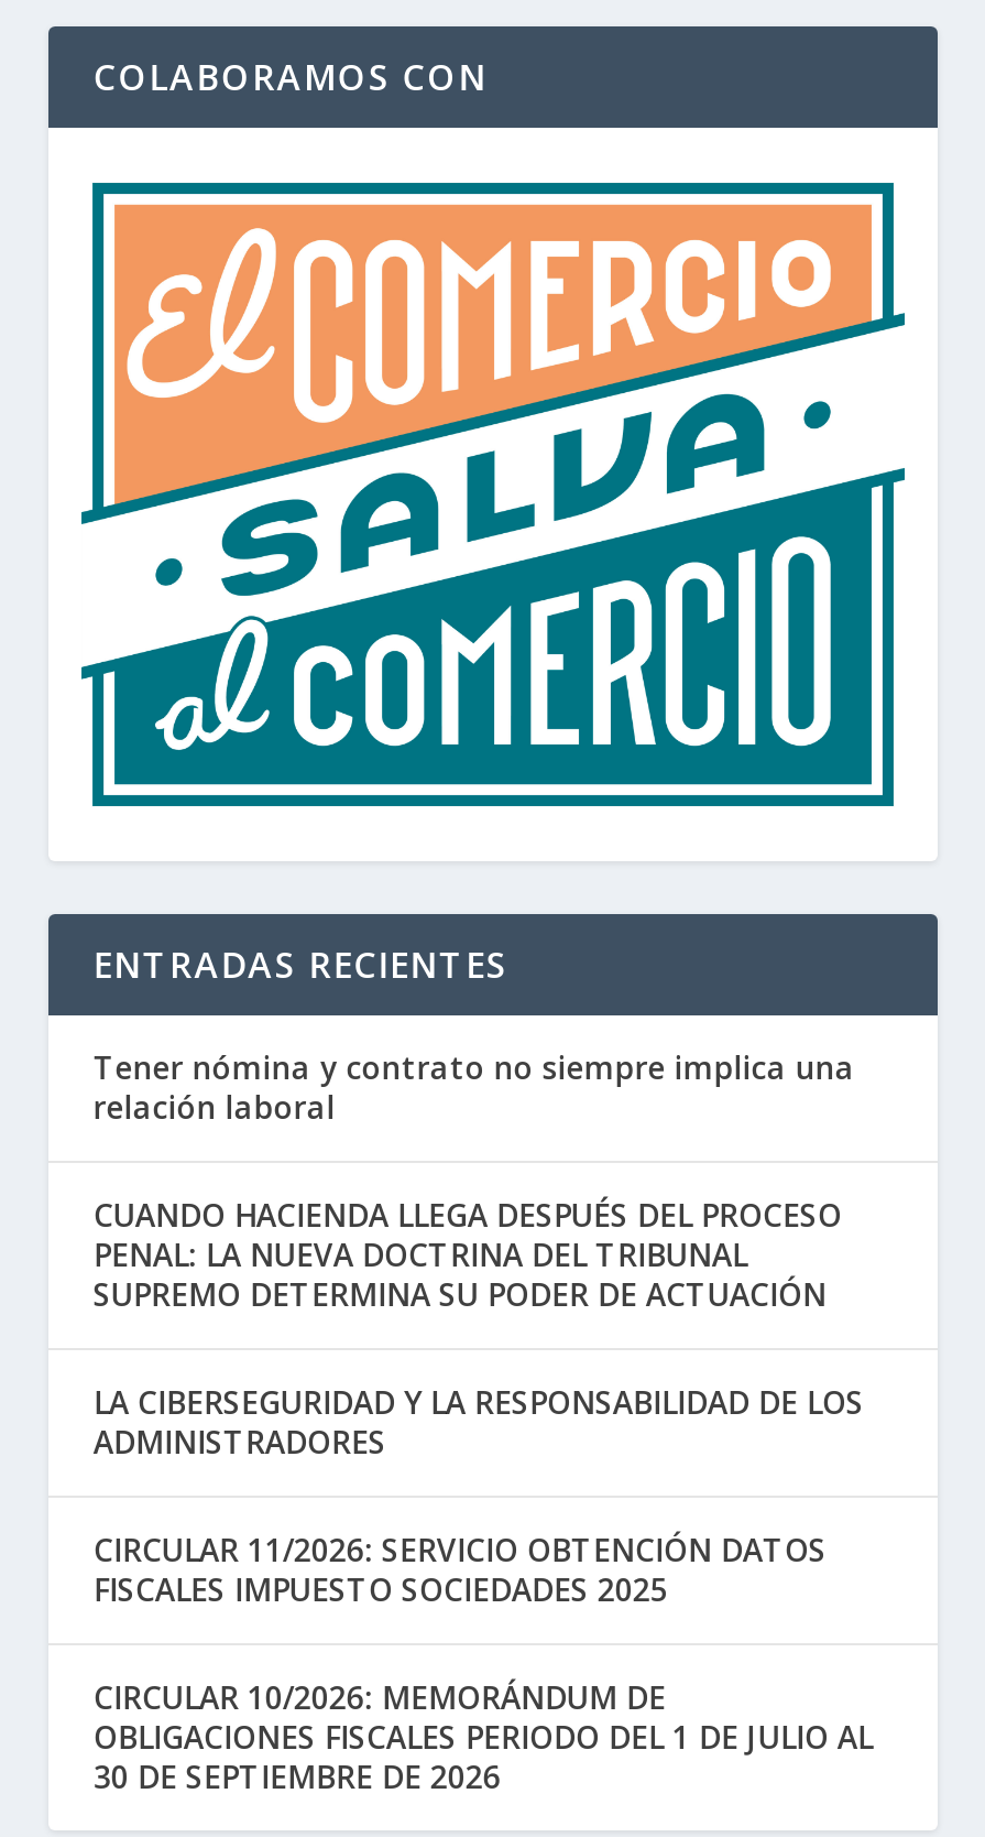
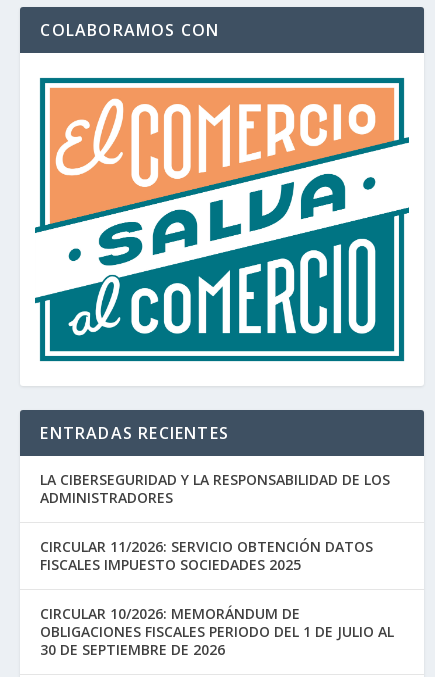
[93,1047,855,1316] Tener nómina y contrato no siempre implica una | relación laboral | CUANDO HACIENDA LLEGA DESPUÉS DEL PROCESO | PENAL: LA NUEVA DOCTRINA DEL TRIBUNAL | SUPREMO DETERMINA SU PODER DE ACTUACIÓN -> none

